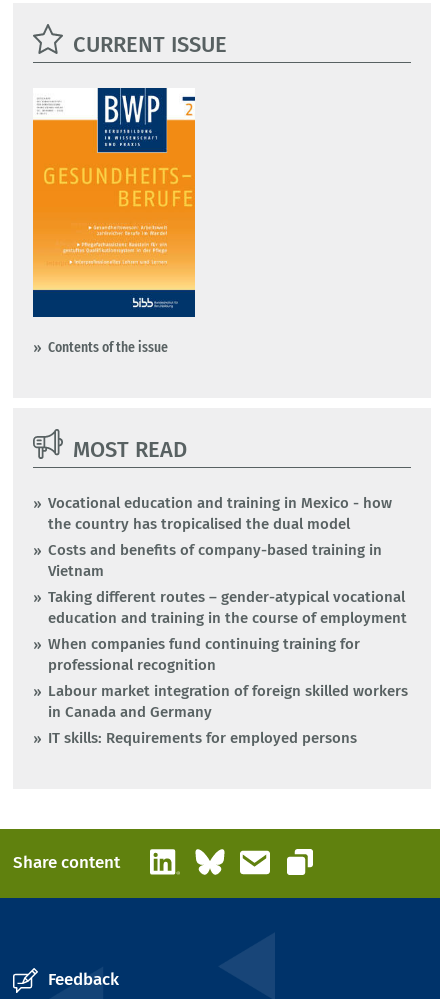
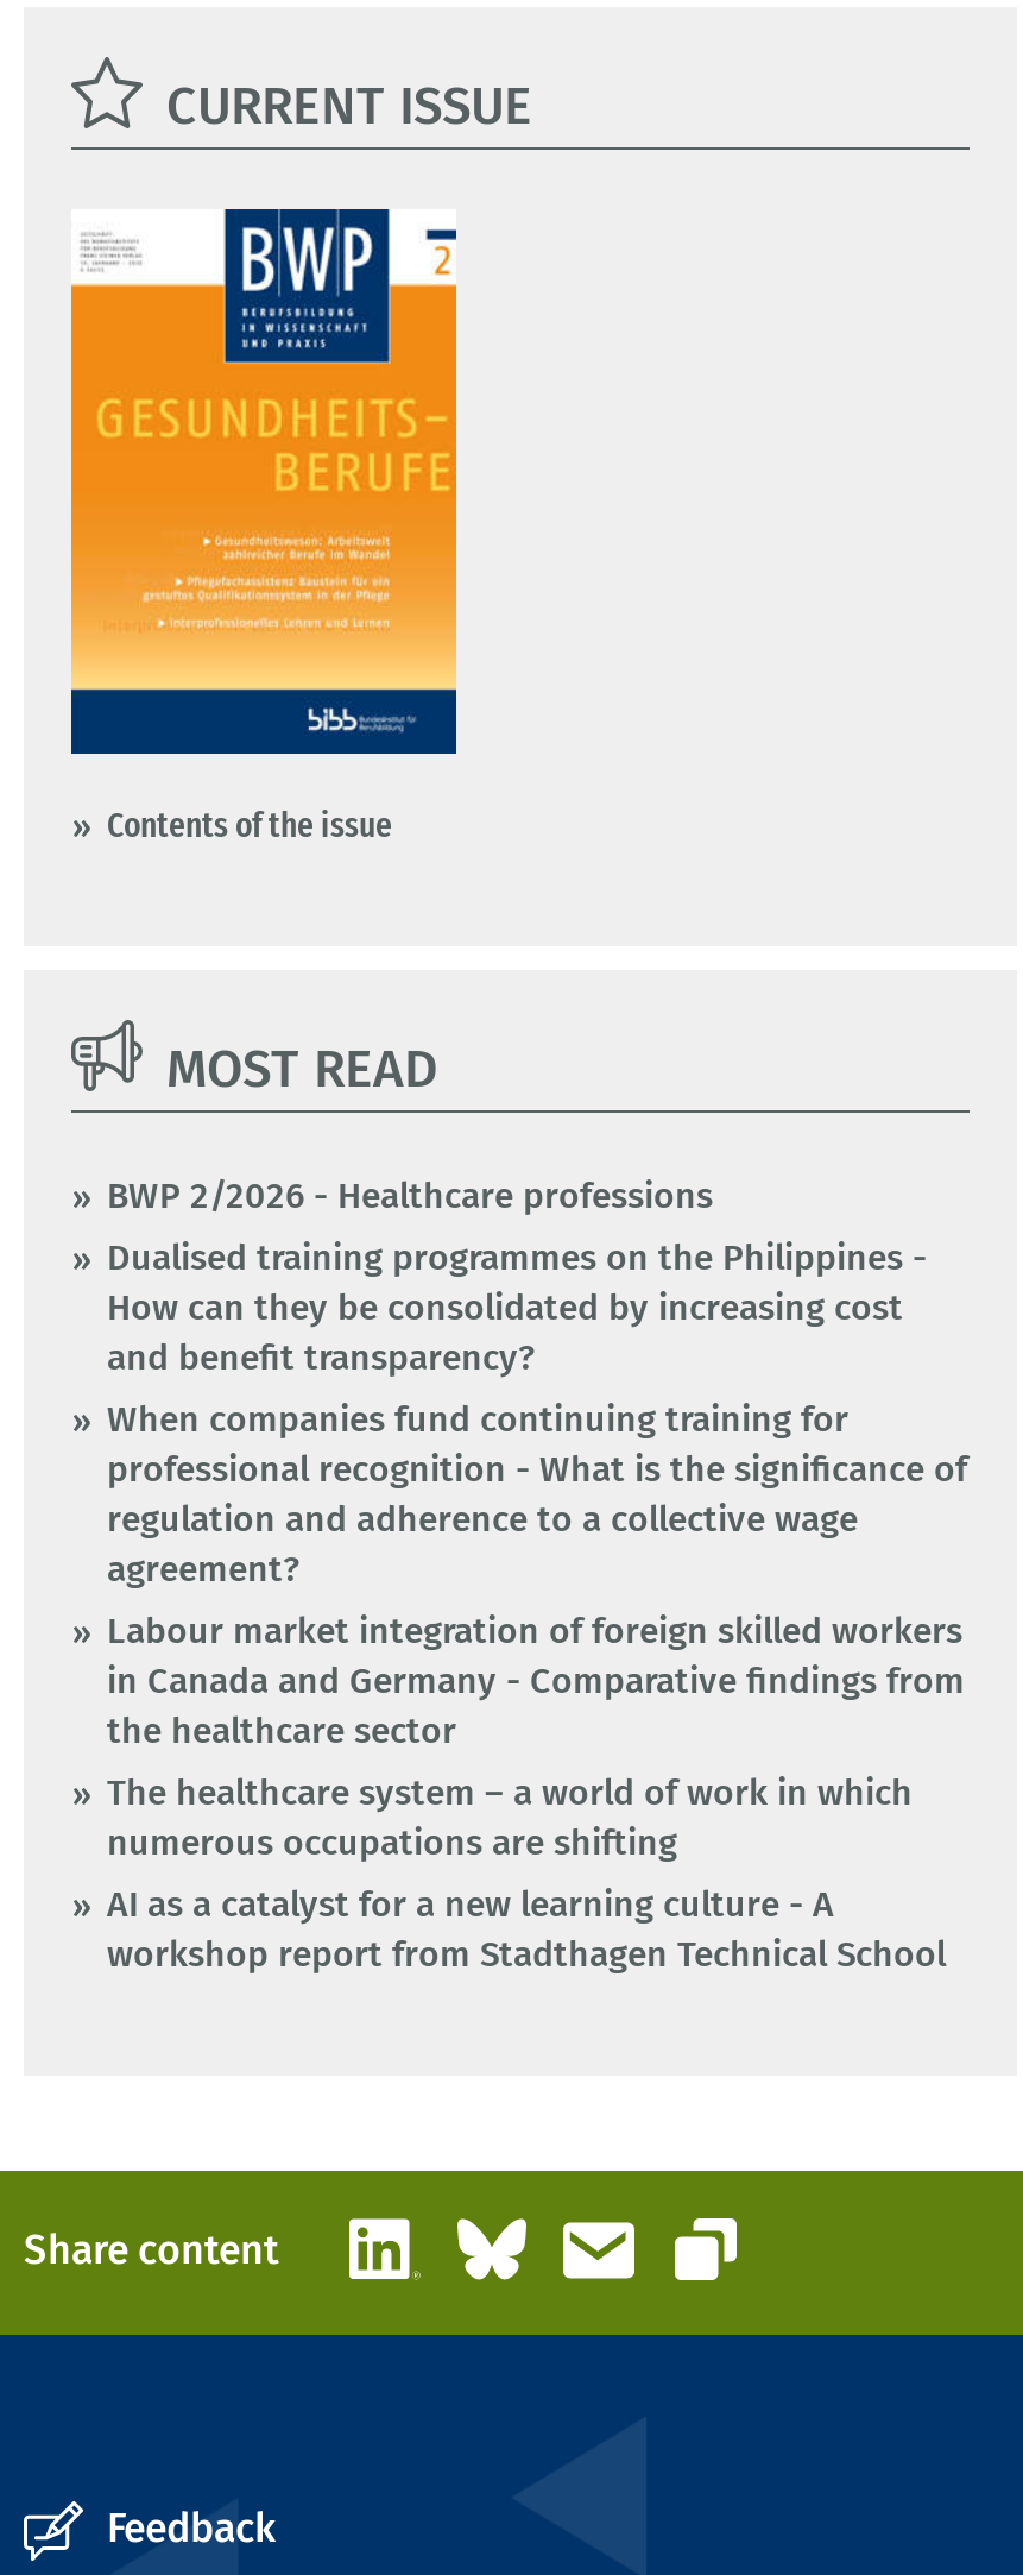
[48,494,407,627] Vocational education and training in Mexico - how | the country has tropicalised the dual model | Costs and benefits of company-based training in | Vietnam | Taking different routes – gender-atypical vocational | education and training in the course of employment -> [107,1175,927,1379] BWP 2/2026 - Healthcare professions | Dualised training programmes on the Philippines - | How can they be consolidated by increasing cost | and benefit transparency?
moved [48,635,360,653] -> [107,1398,848,1441]: When companies fund continuing training for
[48,656,216,674] professional recognition -> [107,1448,967,1591] professional recognition - What is the significance of | regulation and adherence to a collective wage | agreement?
[48,703,357,747] in Canada and Germany | IT skills: Requirements for employed persons -> [107,1660,965,1976] in Canada and Germany - Comparative findings from | the healthcare sector | The healthcare system – a world of work in which | numerous occupations are shifting | AI as a catalyst for a new learning culture - A | workshop report from Stadthagen Technical School

